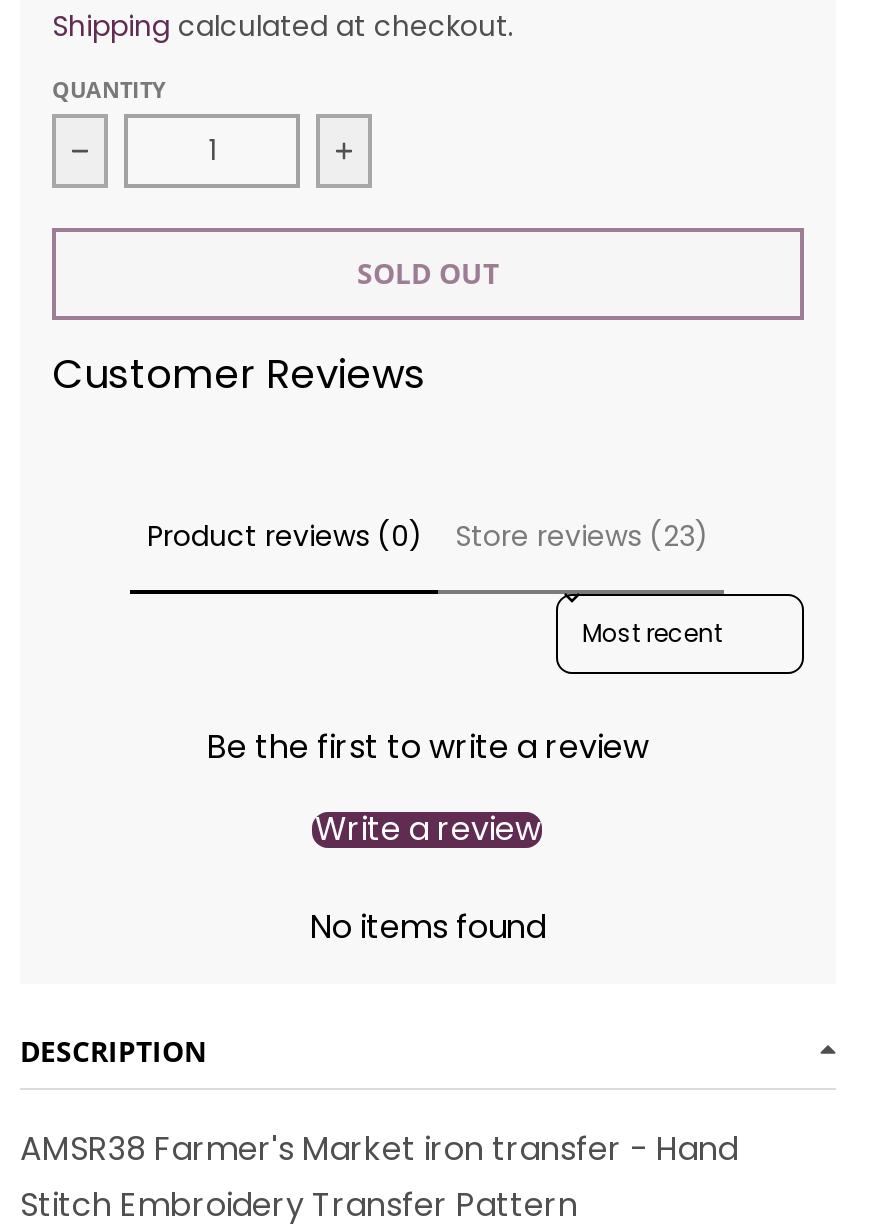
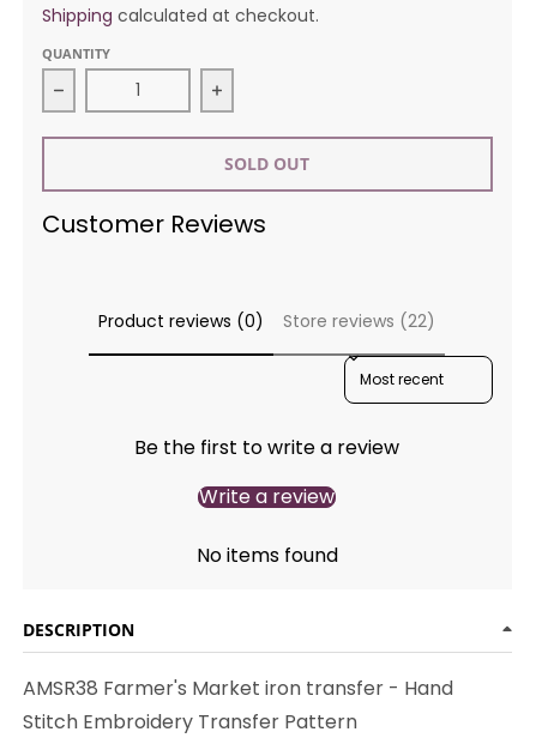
[455,516,709,556] Store reviews (23) -> [284,309,436,333] Store reviews (22)

